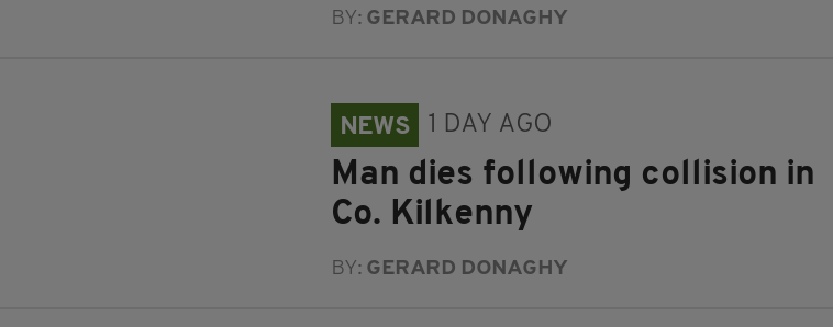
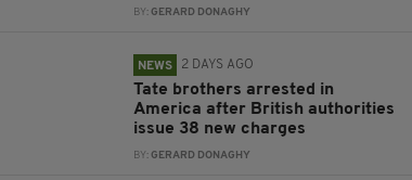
[340,113,553,141] NEWS 1 DAY AGO -> [138,59,254,73] NEWS 2 DAYS AGO
[331,159,815,234] Man dies following collision in | Co. Kilkenny -> [133,82,395,138] Tate brothers arrested in | America after British authorities | issue 38 new charges

